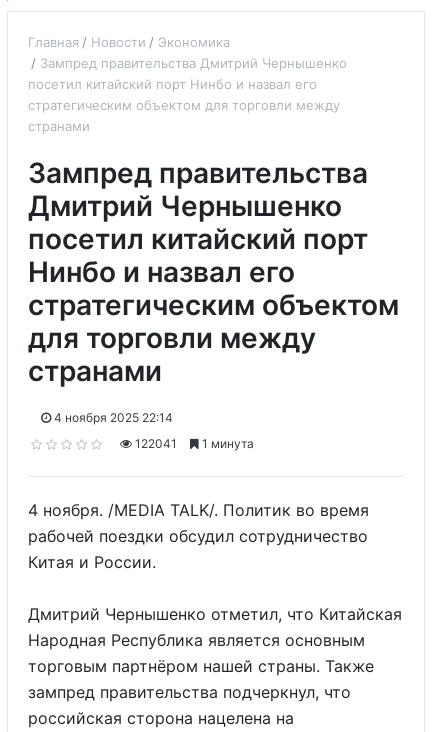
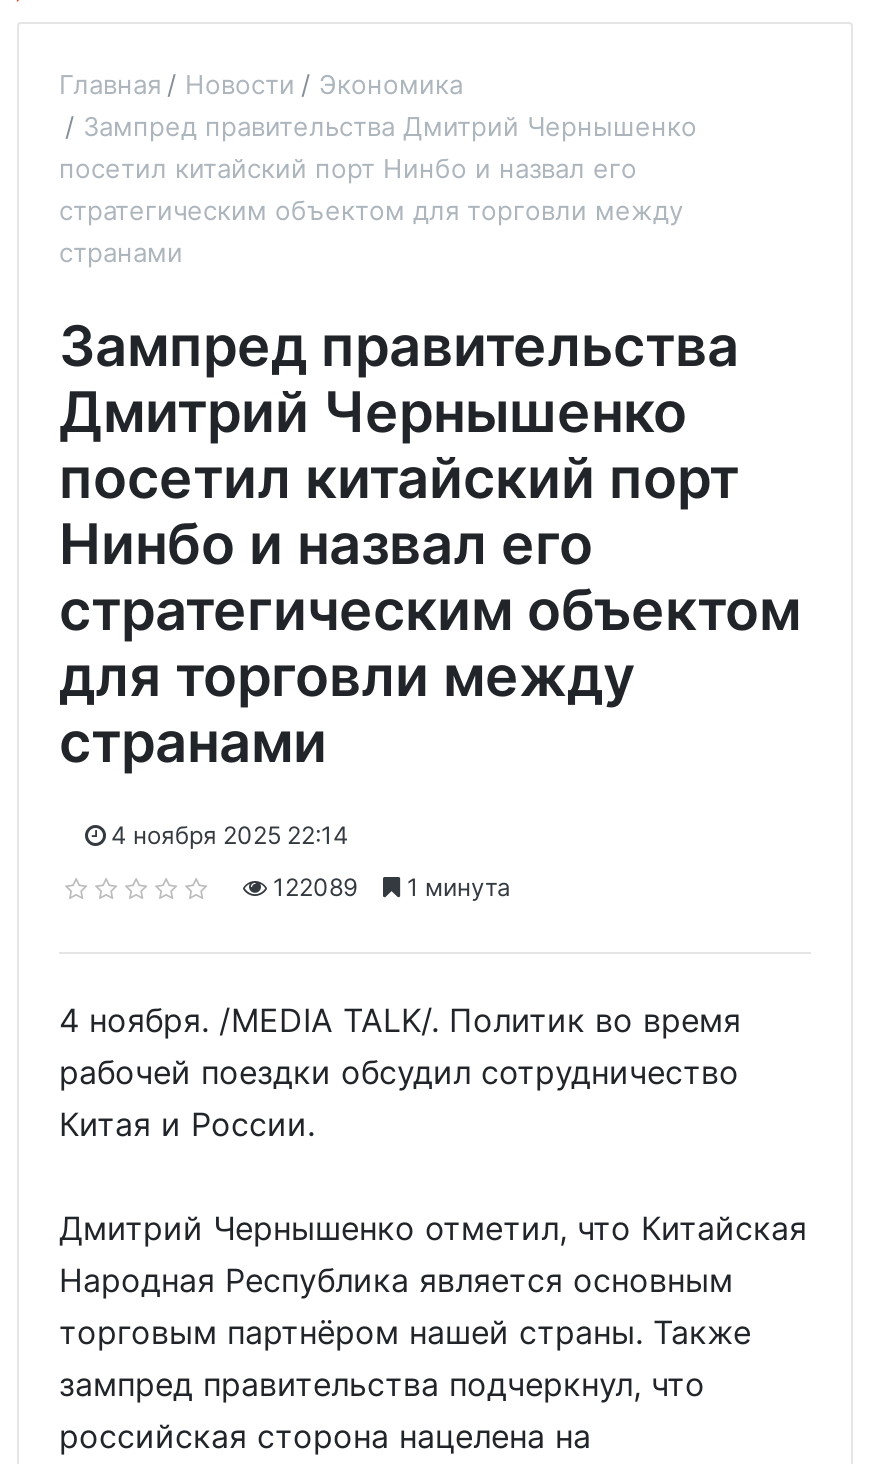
[132,436,177,451] 122041 -> [267,872,357,902] 122089

